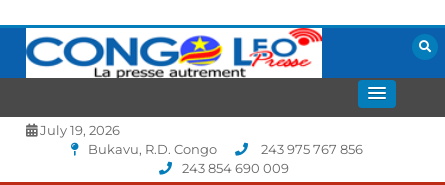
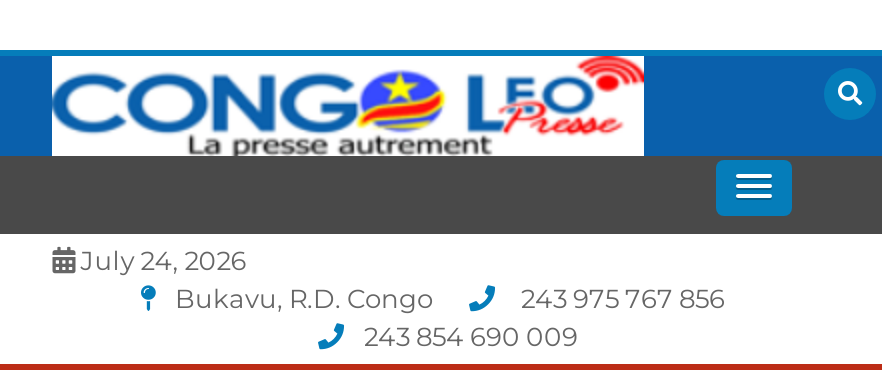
[37,122,120,138] July 19, 2026 -> [74,245,246,277] July 24, 2026

